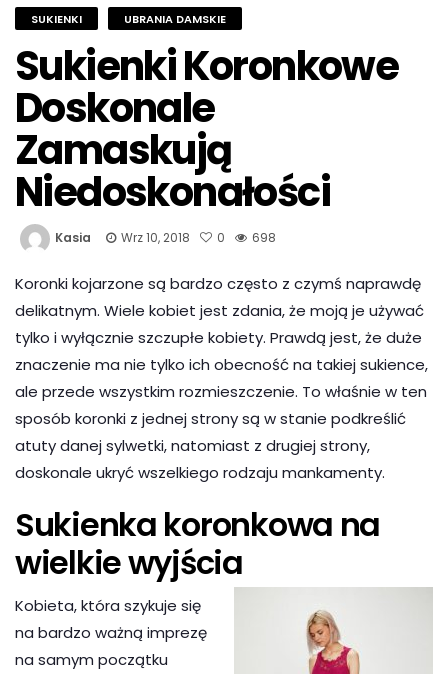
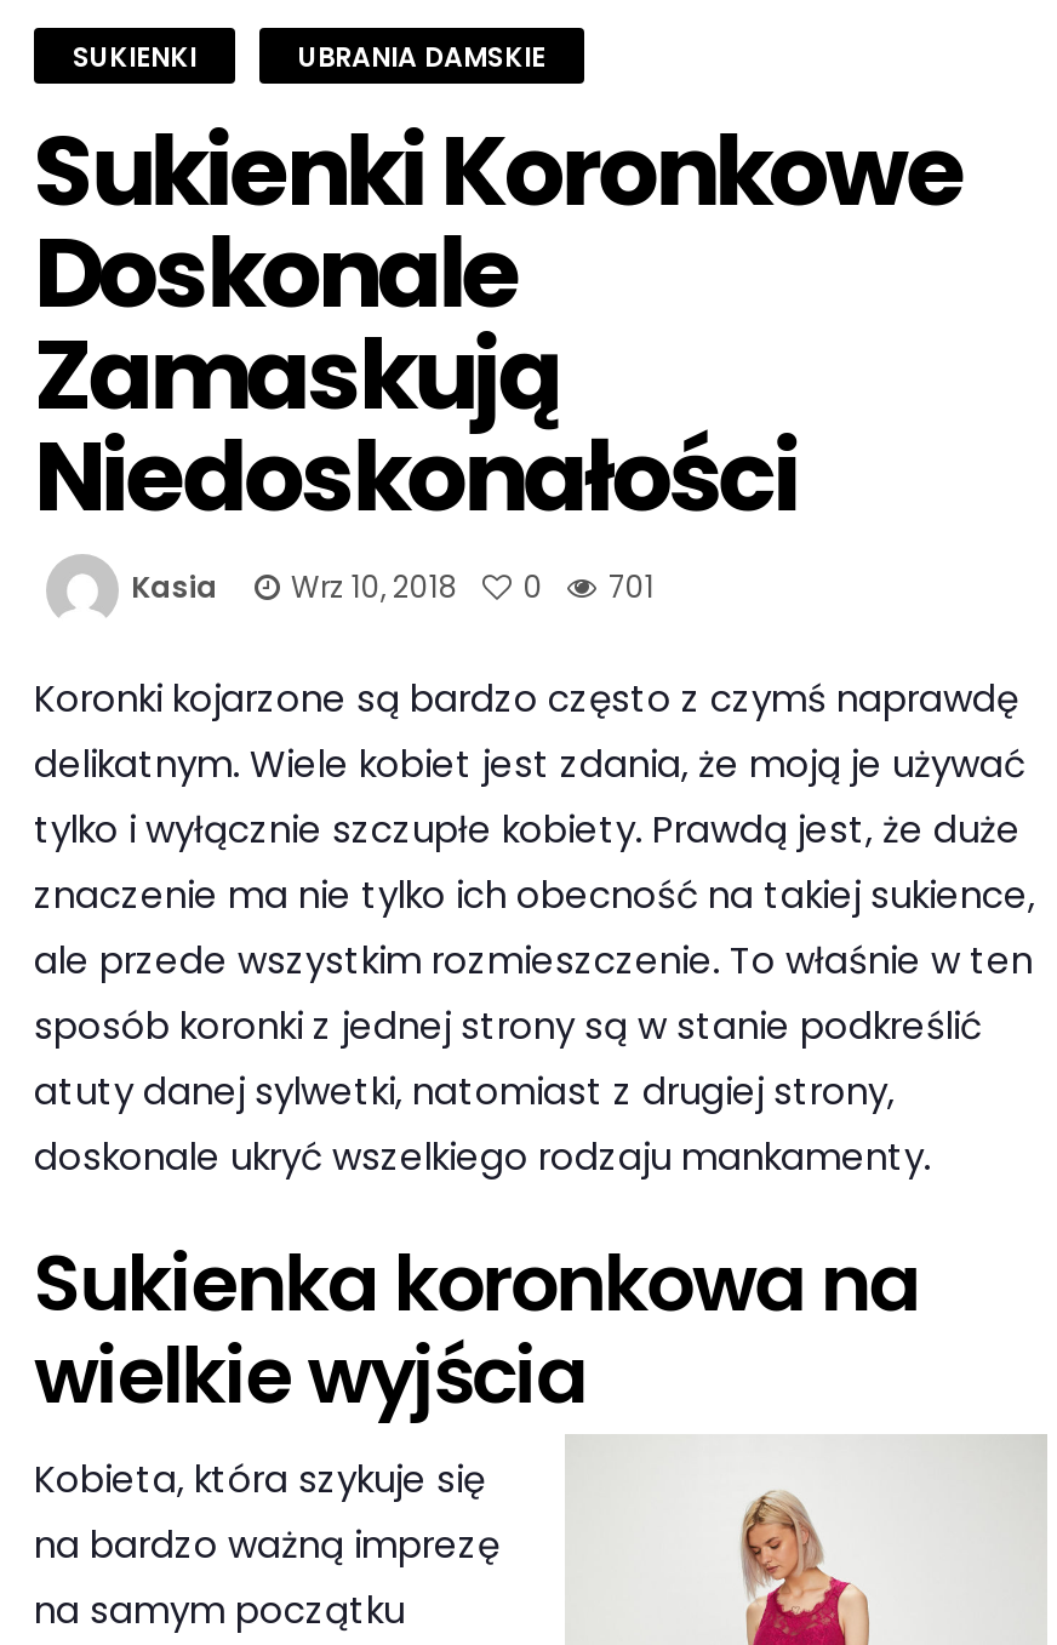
[55,229,276,246] Kasia Wrz 10, 2018 0 698 -> [131,566,655,607] Kasia Wrz 10, 2018 0 701

